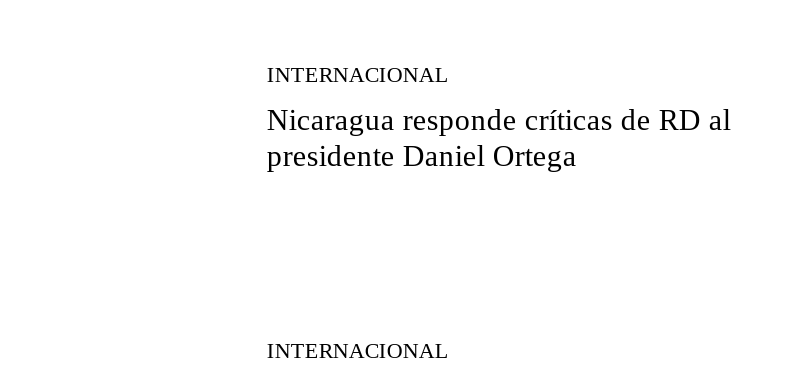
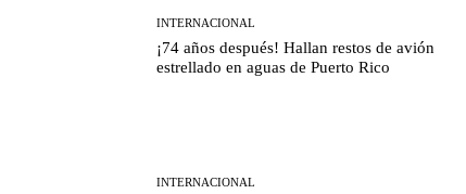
[267,104,731,172] Nicaragua responde críticas de RD al | presidente Daniel Ortega -> [157,39,435,76] ¡74 años después! Hallan restos de avión | estrellado en aguas de Puerto Rico

